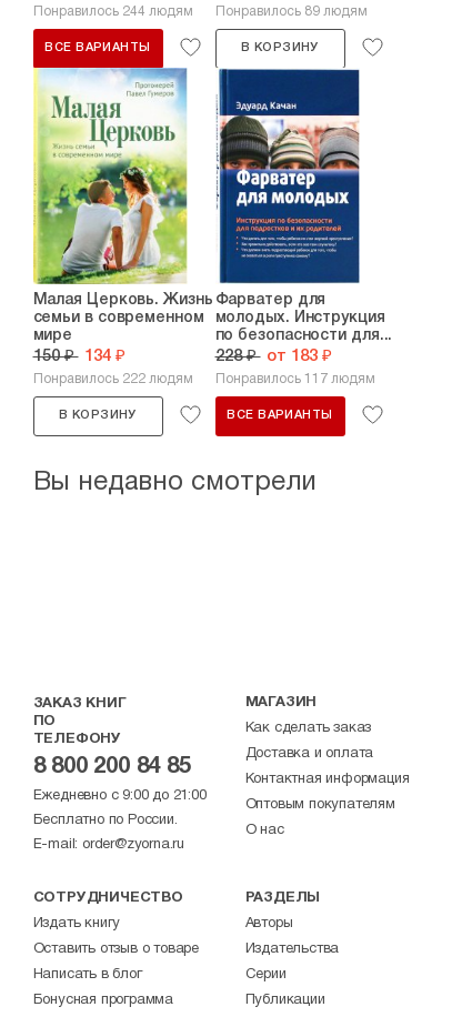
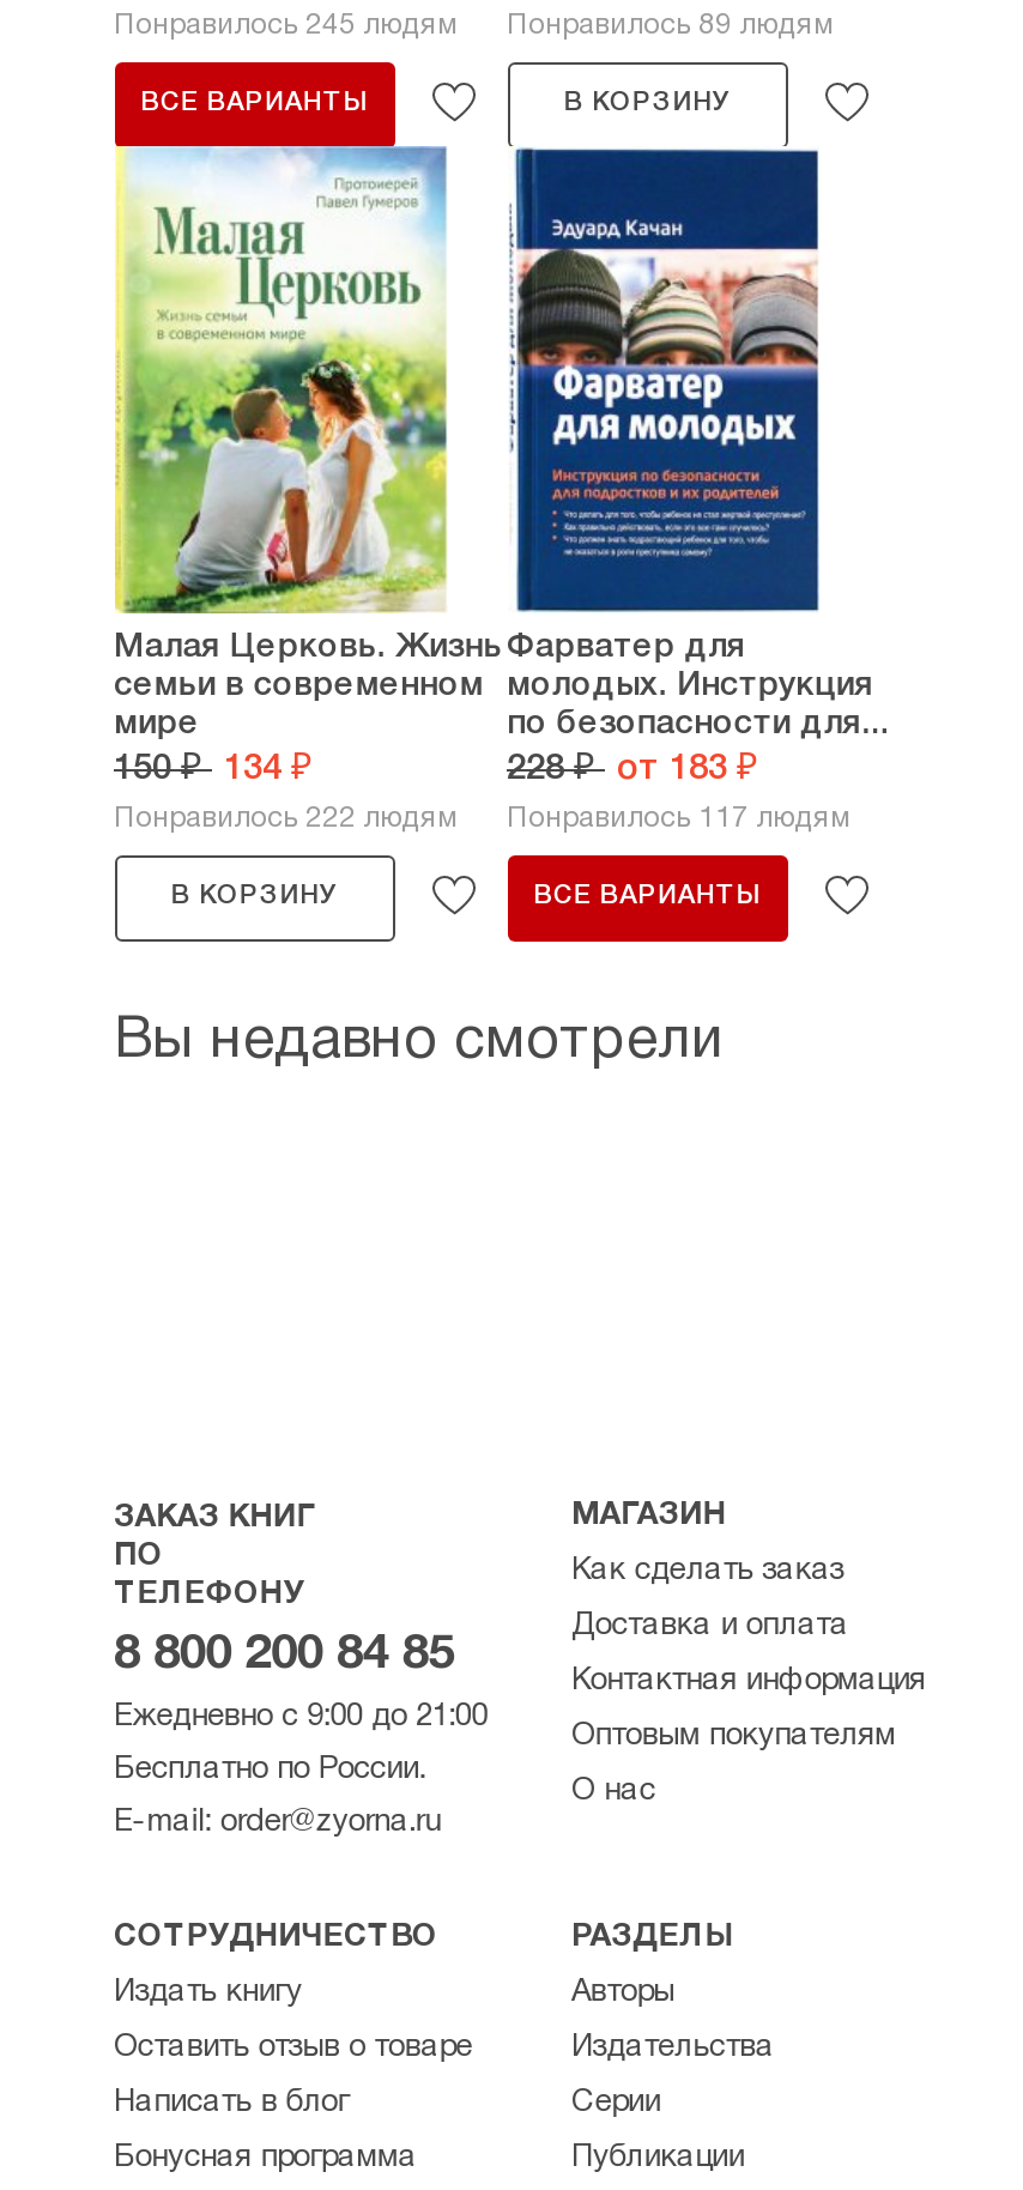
[33,6,193,18] Понравилось 244 людям -> [114,12,459,38] Понравилось 245 людям

